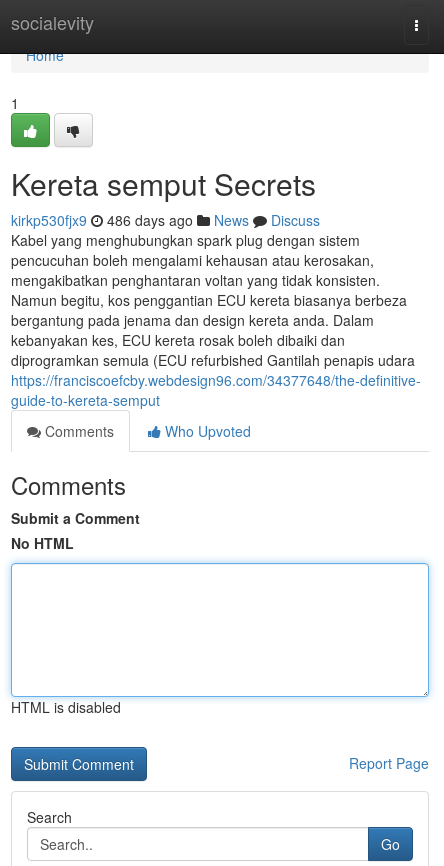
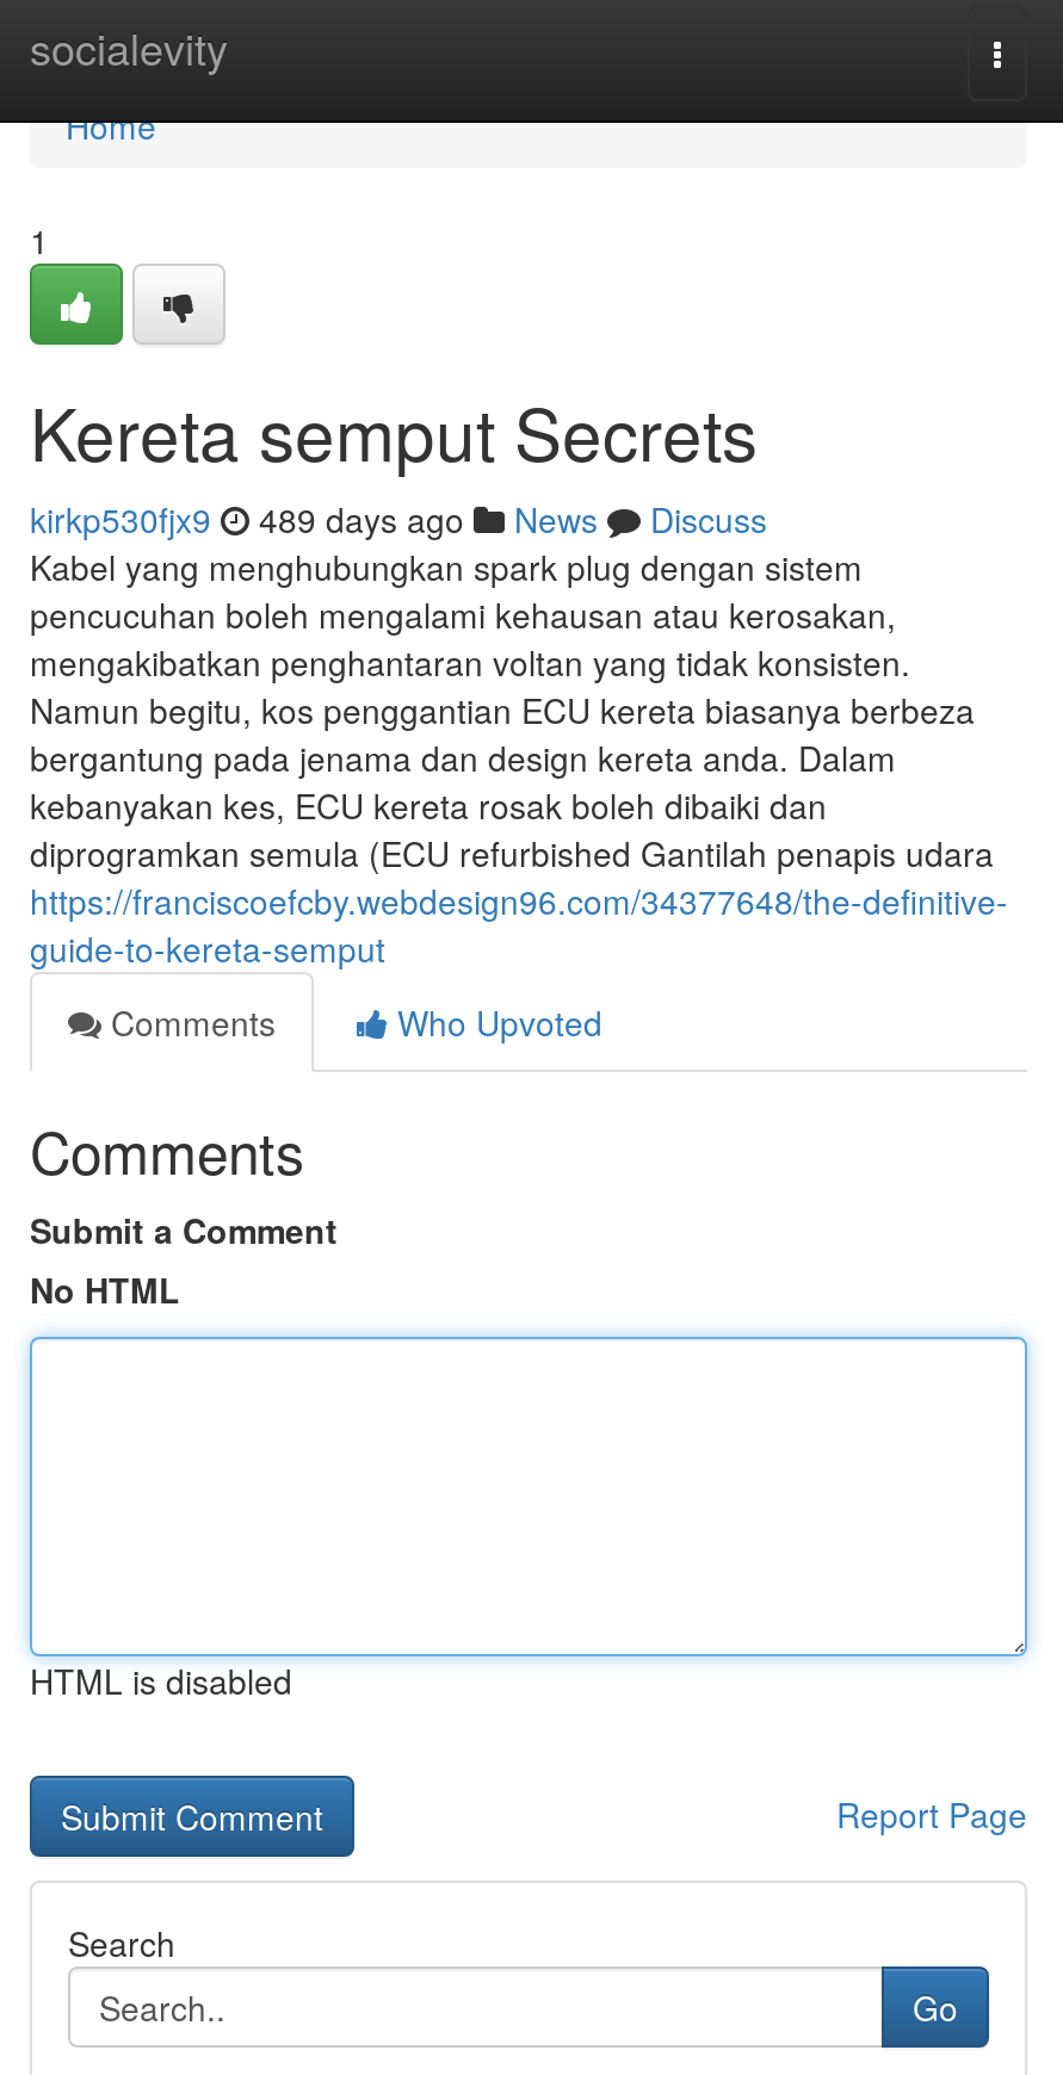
[11,210,320,230] kirkp530fjx9 486 days ago News Discuss -> [30,495,767,543] kirkp530fjx9 489 days ago News Discuss

